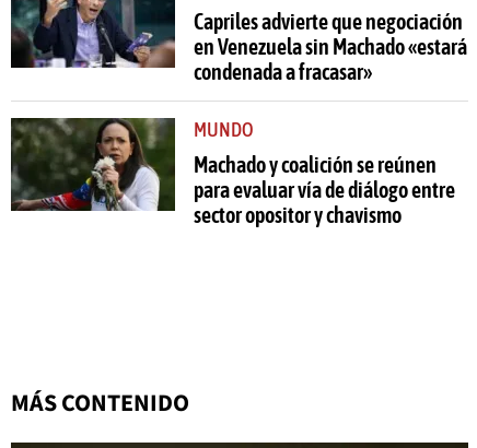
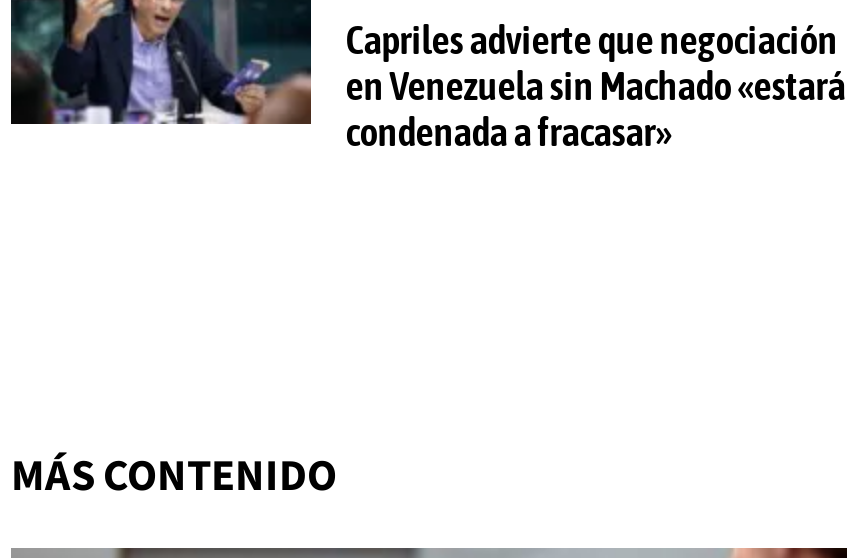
[11,117,455,227] [image] | MUNDO | Machado y coalición se reúnen | para evaluar vía de diálogo entre | sector opositor y chavismo -> none

